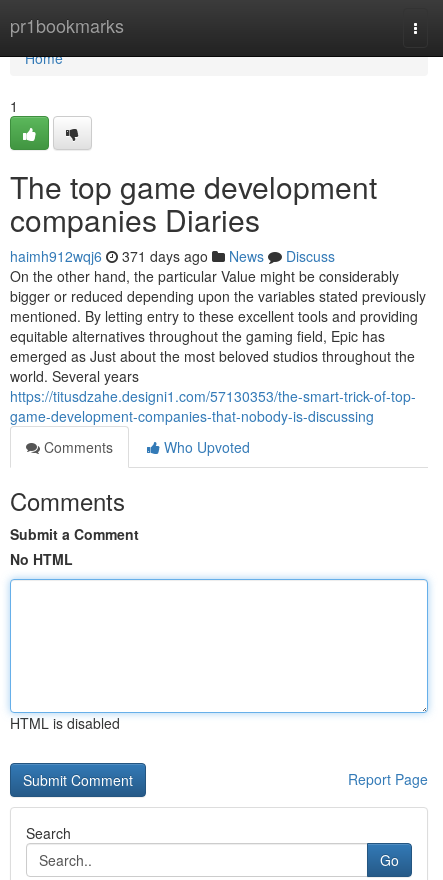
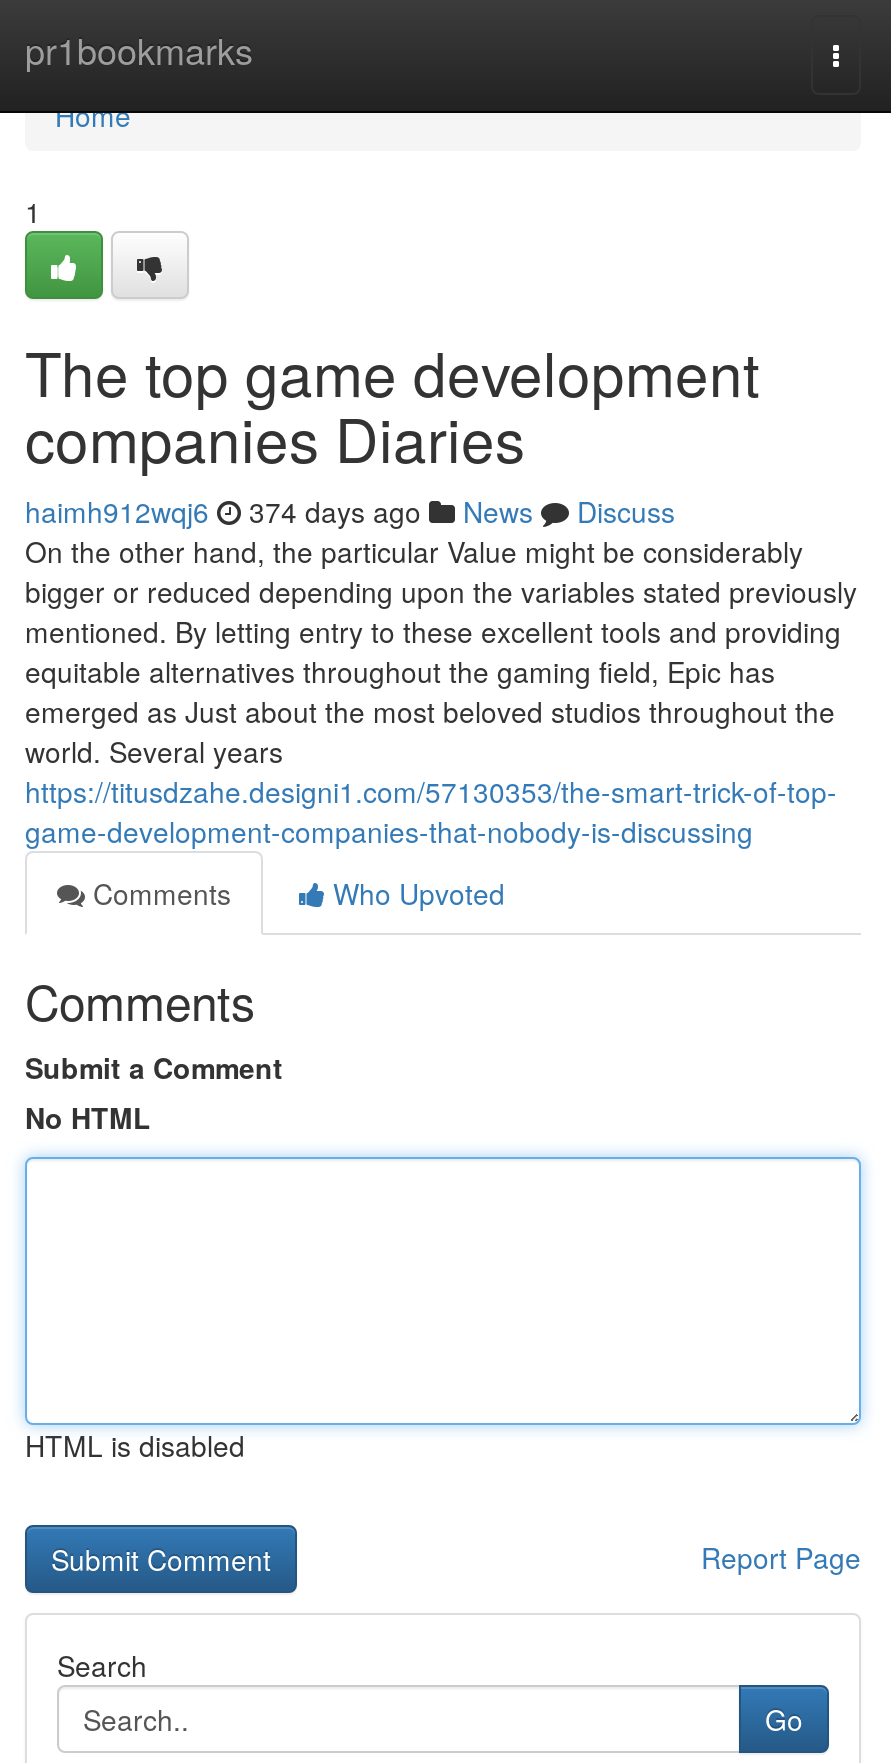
[10,246,335,266] haimh912wqj6 371 days ago News Discuss -> [25,491,675,531] haimh912wqj6 374 days ago News Discuss

